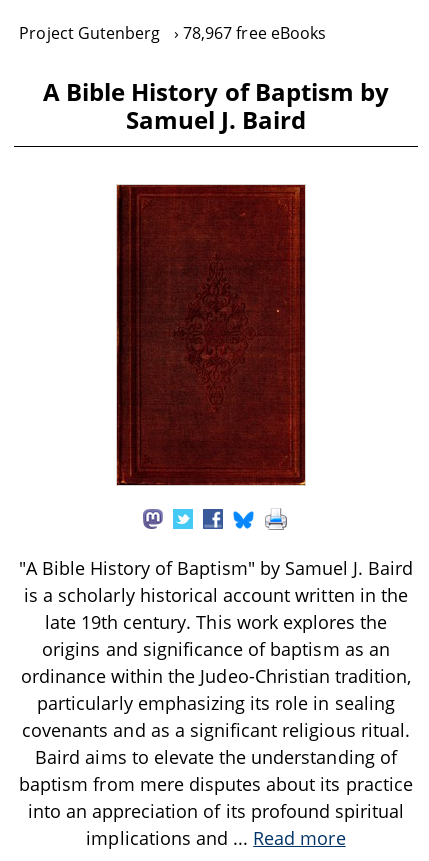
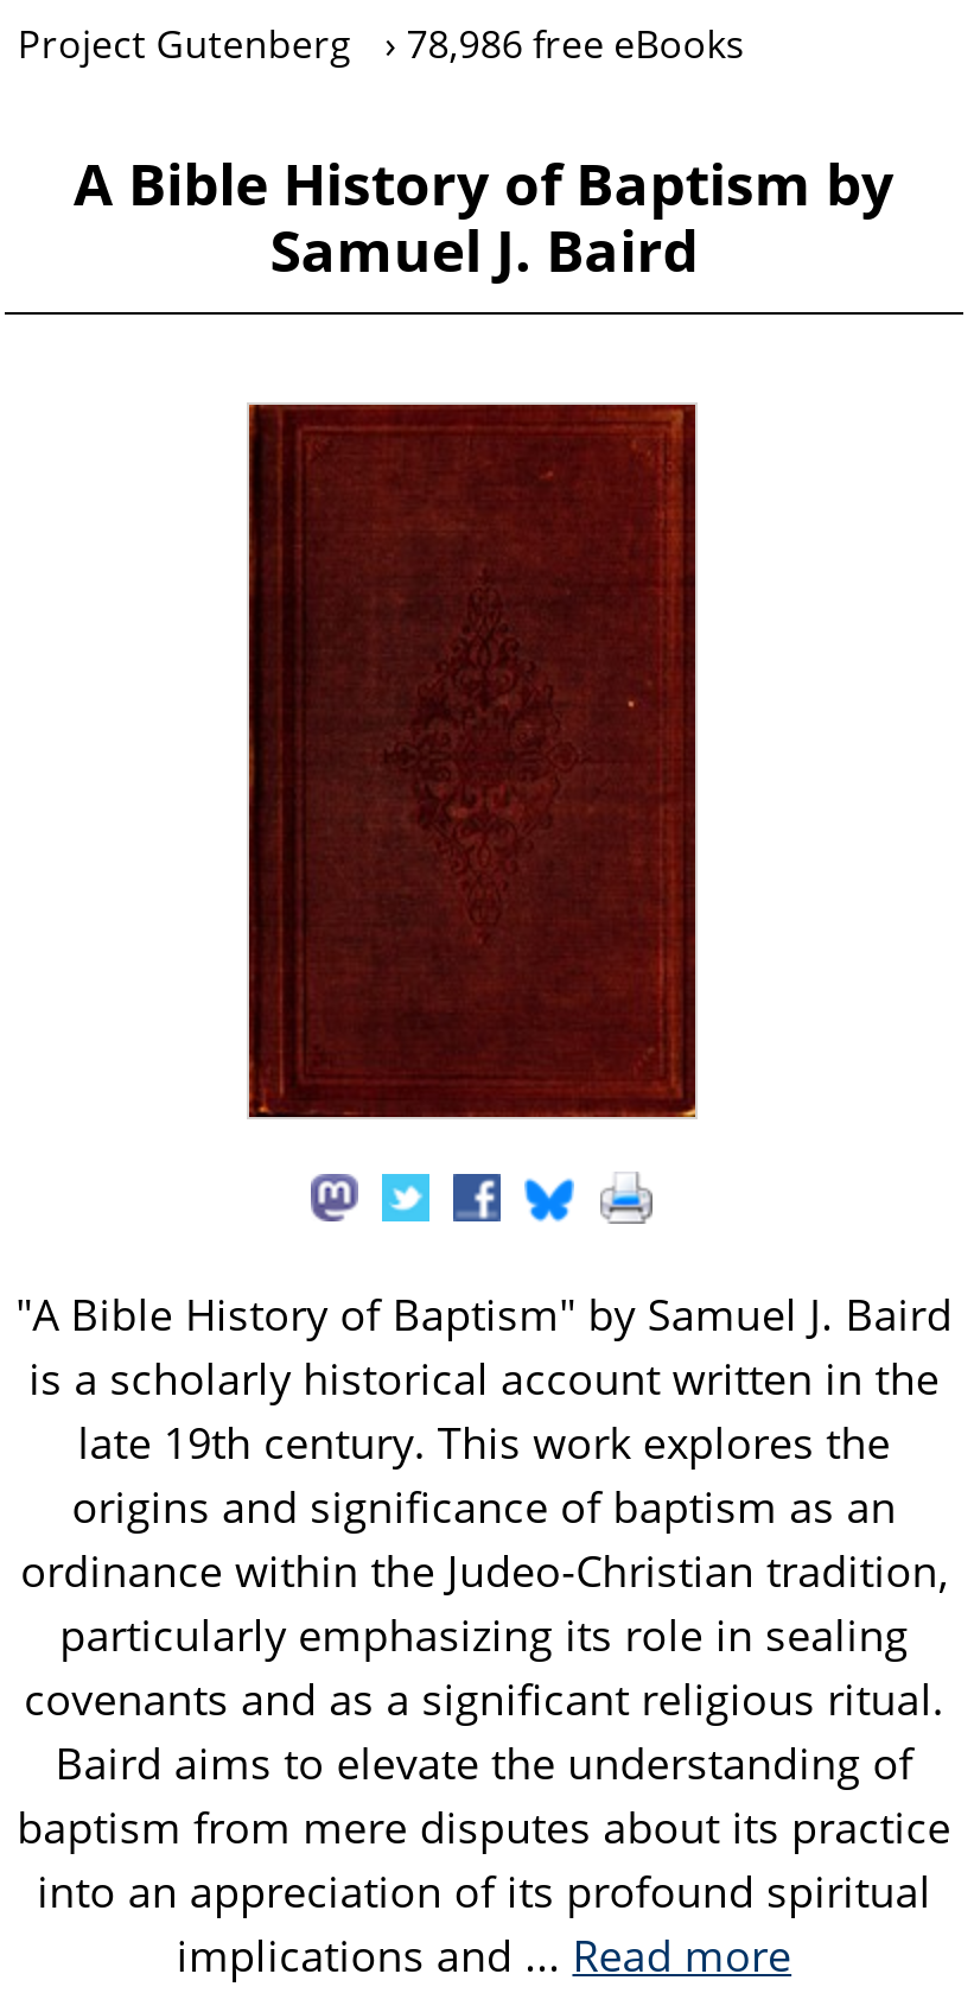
[19,22,326,44] Project Gutenberg 78,967 free eBooks -> [18,18,745,70] Project Gutenberg 78,986 free eBooks

